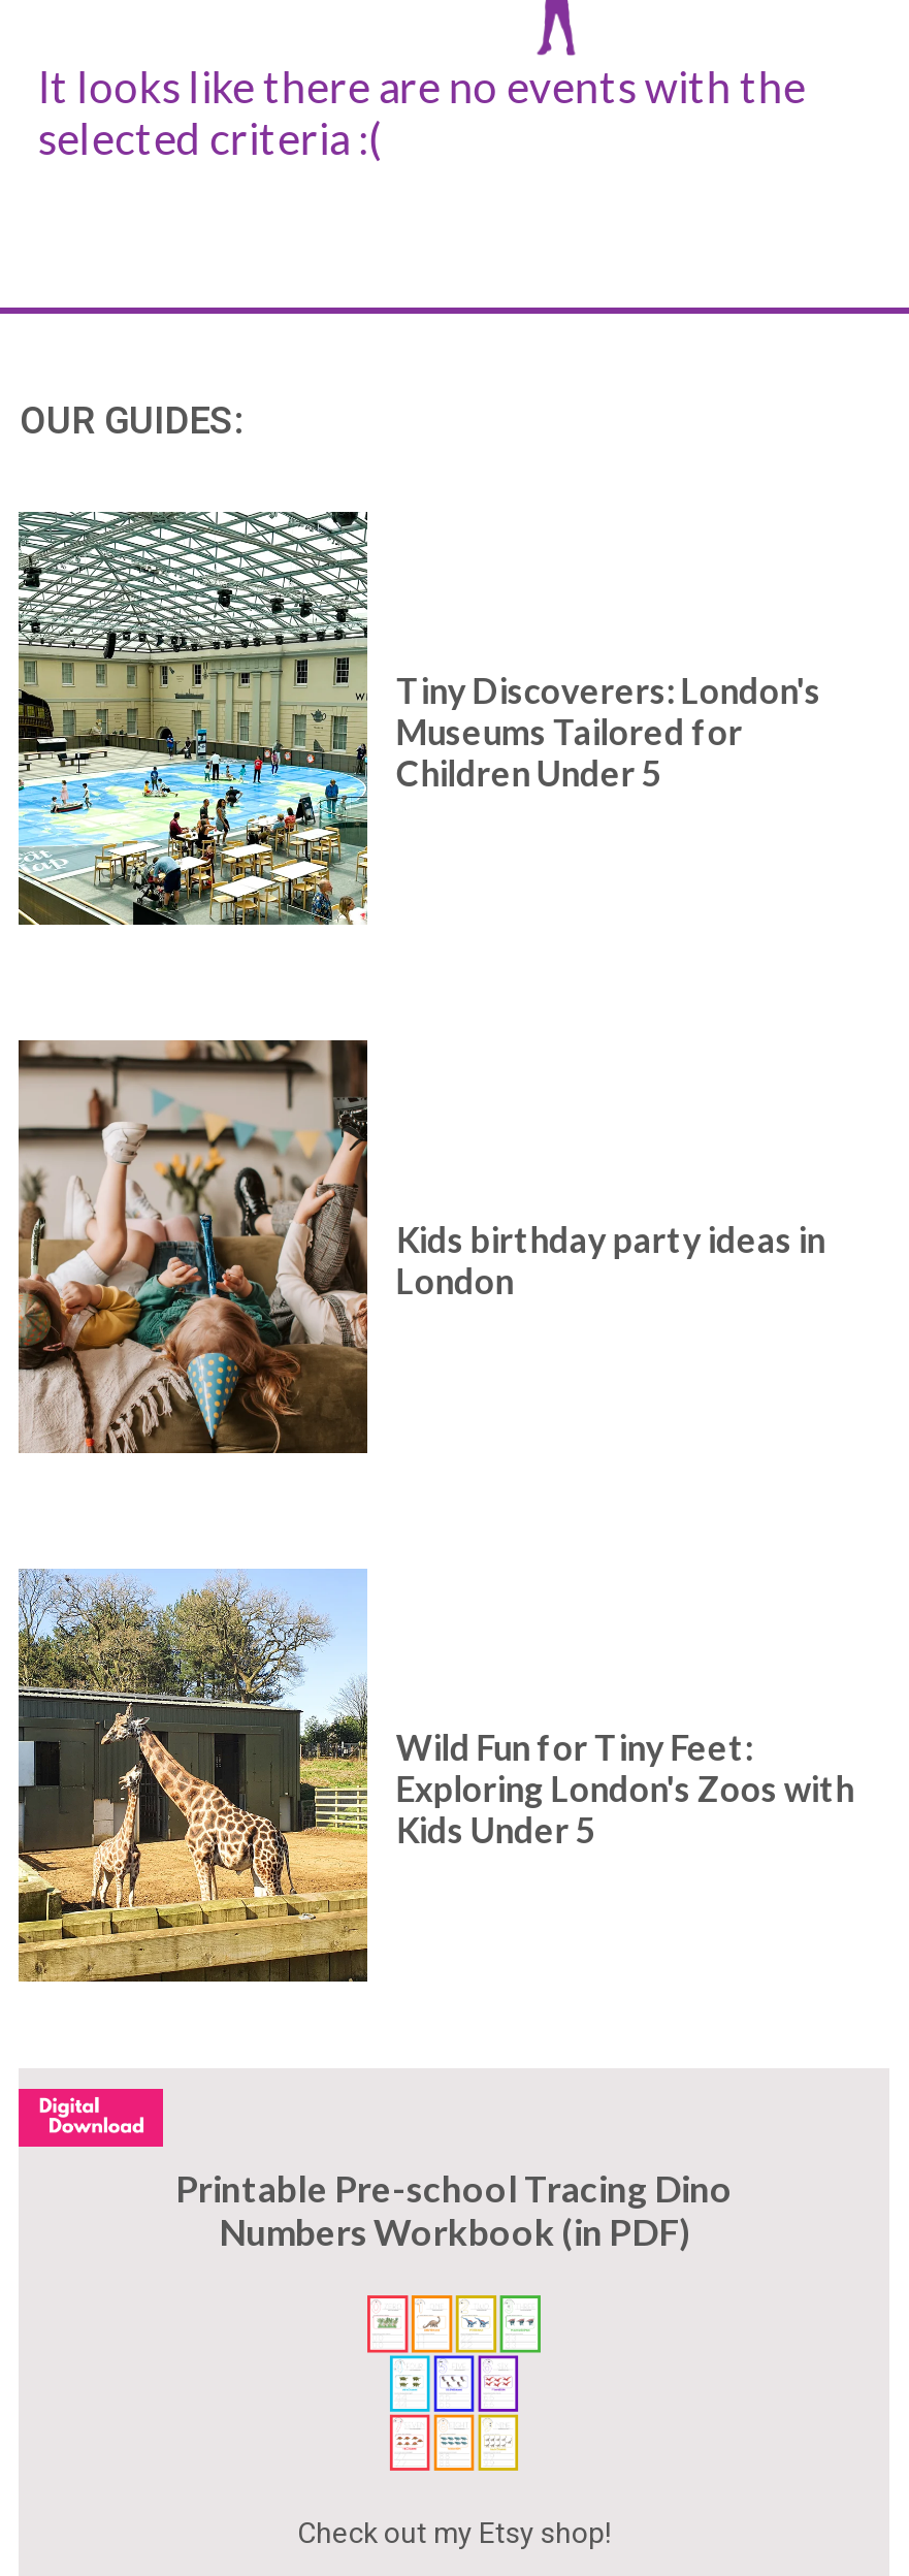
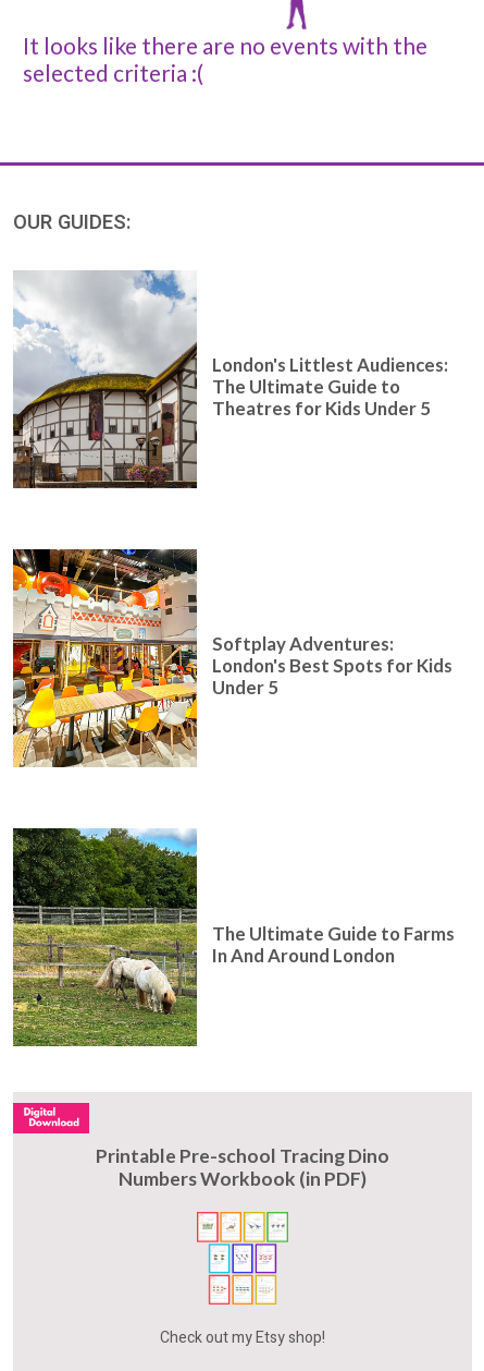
[17,510,821,927] [image] | Tiny Discoverers: London's | Museums Tailored for | Children Under 5 -> [12,270,448,489] [image] | London's Littlest Audiences: | The Ultimate Guide to | Theatres for Kids Under 5
[17,1038,825,1455] [image] | Kids birthday party ideas in | London -> [12,548,452,767] [image] | Softplay Adventures: | London's Best Spots for Kids | Under 5
[17,1569,854,1984] [image] | Wild Fun for Tiny Feet: | Exploring London's Zoos with | Kids Under 5 -> [12,827,455,1047] [image] | The Ultimate Guide to Farms | In And Around London

